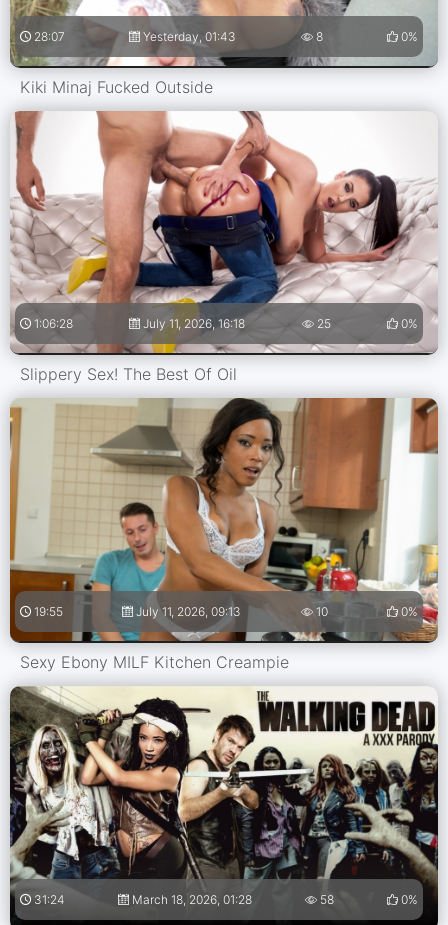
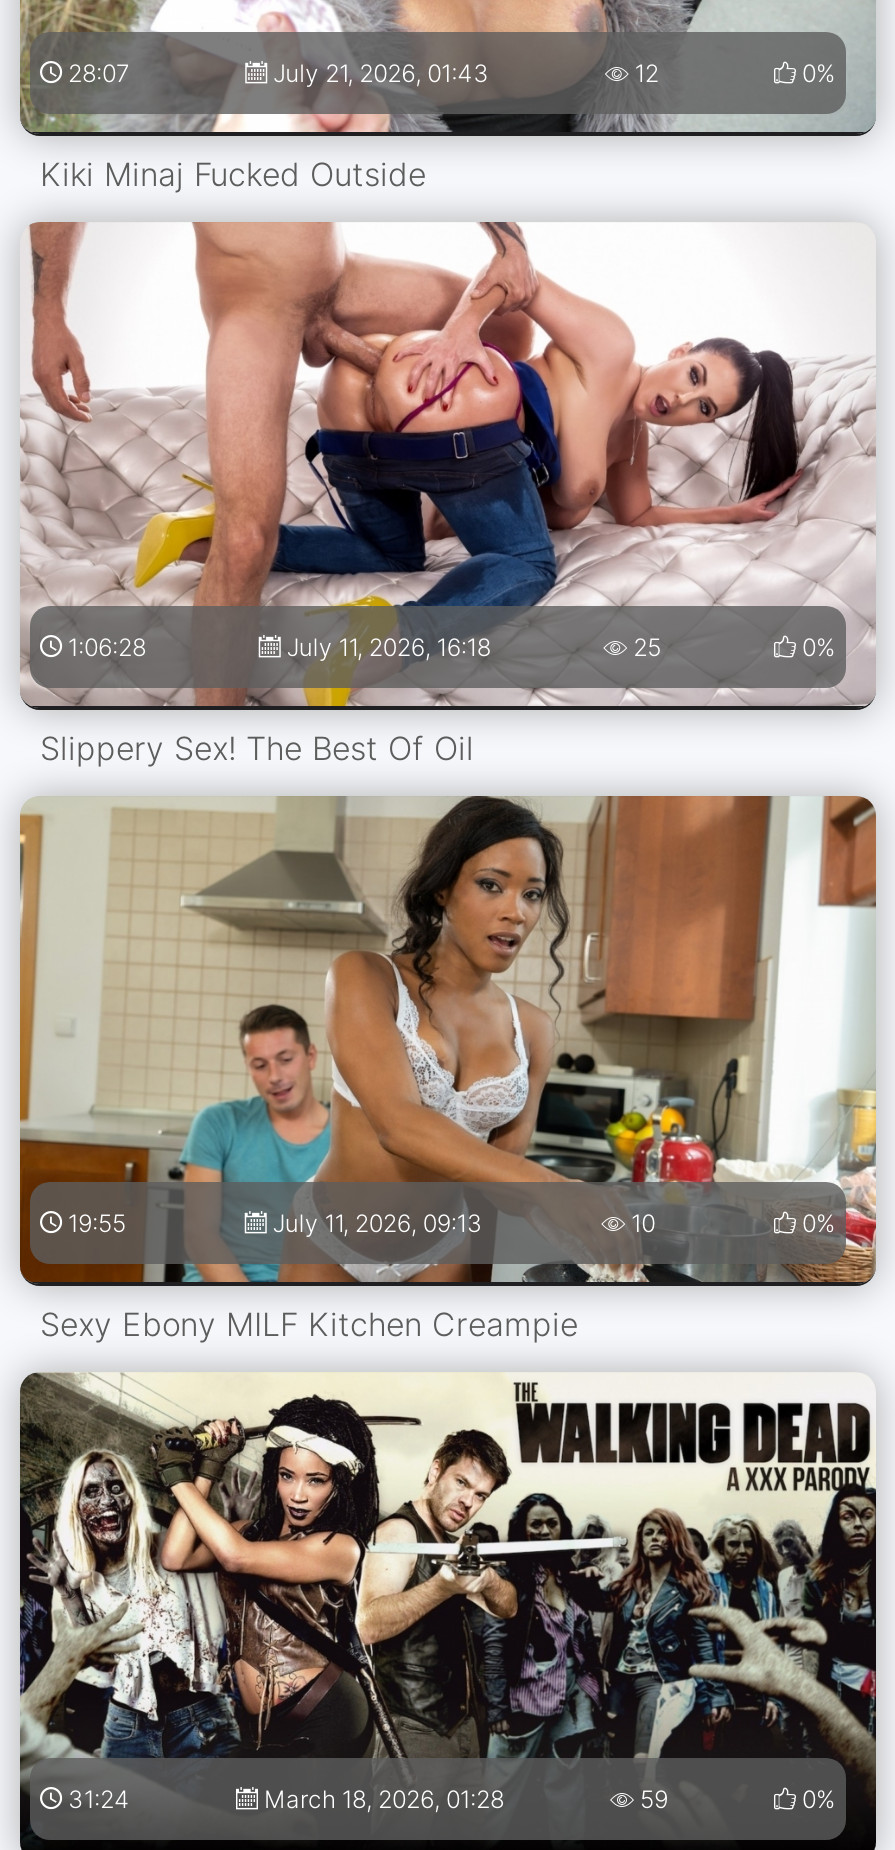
[143,28,323,43] Yesterday, 01:43 | 8 -> [273,57,659,87] July 21, 2026, 01:43 | 12
[320,892,334,907] 58 -> [640,1785,668,1815] 59

